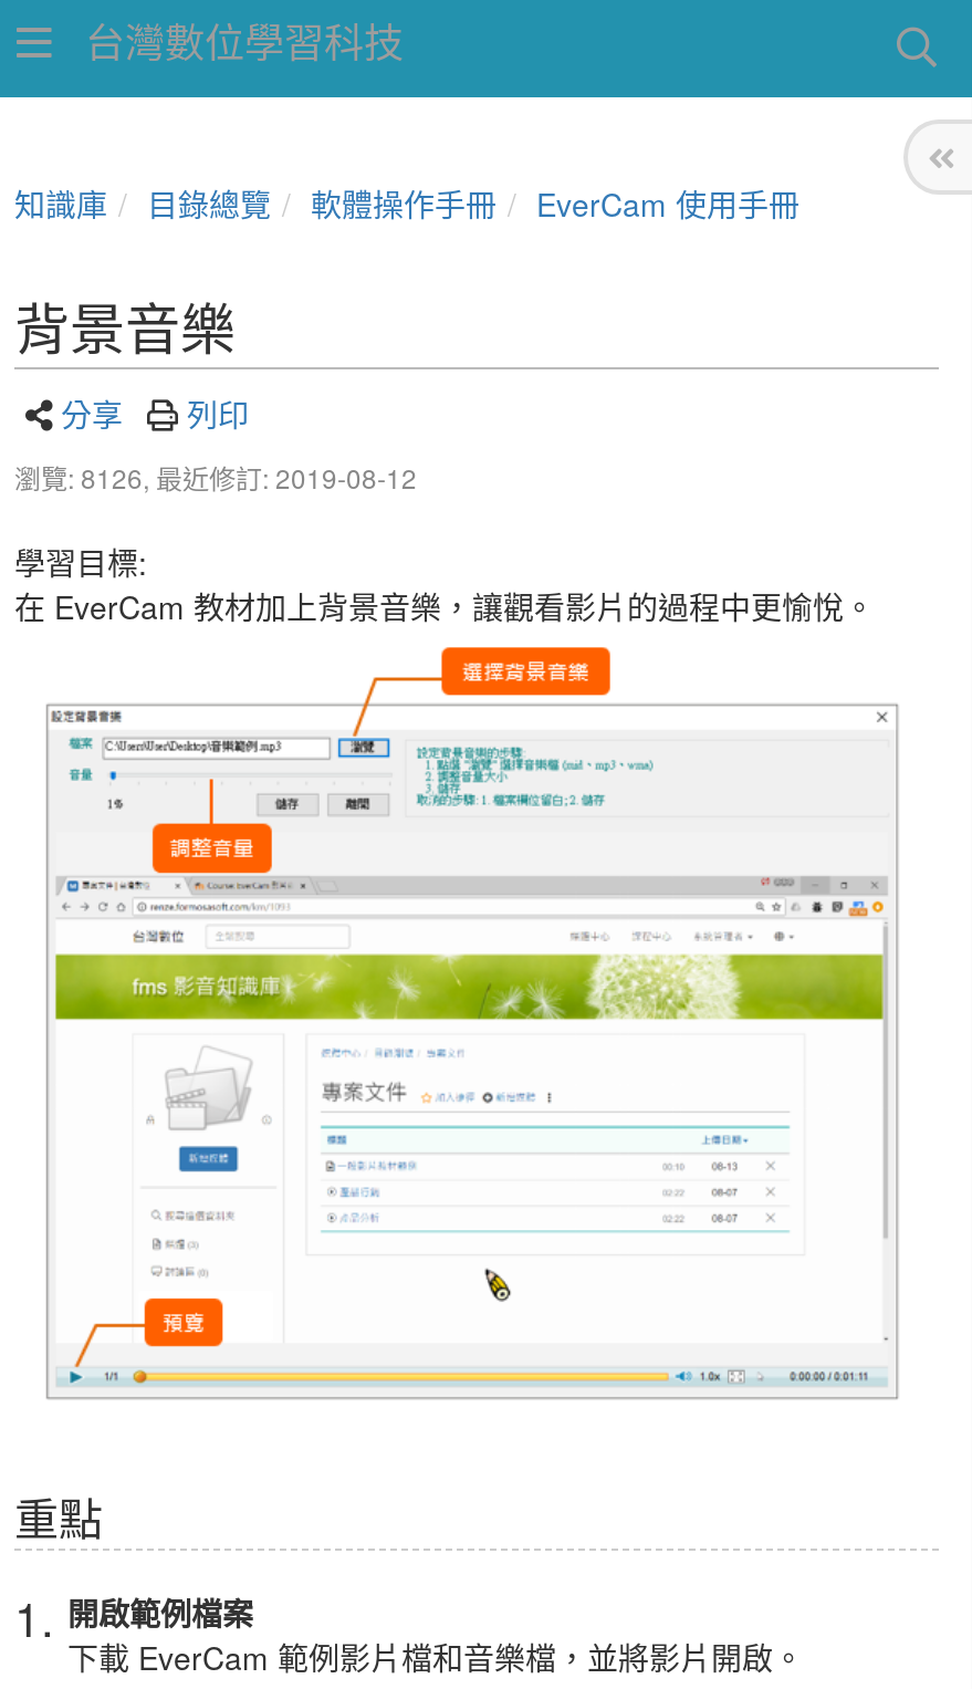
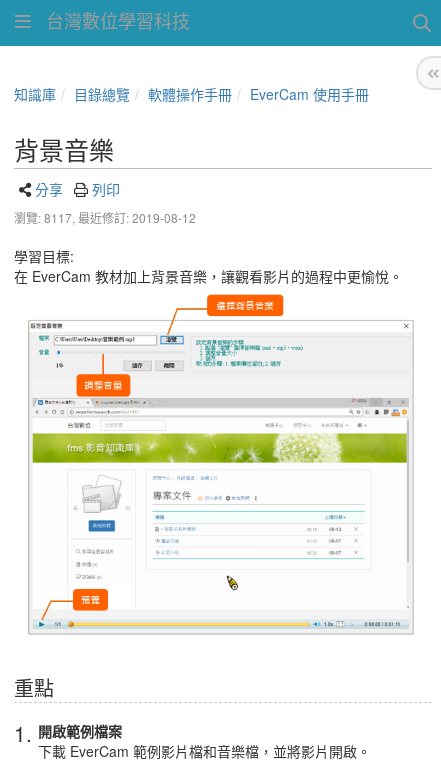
[14,458,417,496] 瀏覽: 8126,最近修訂: 2019-08-12 -> [14,209,196,226] 瀏覽: 8117,最近修訂: 2019-08-12

